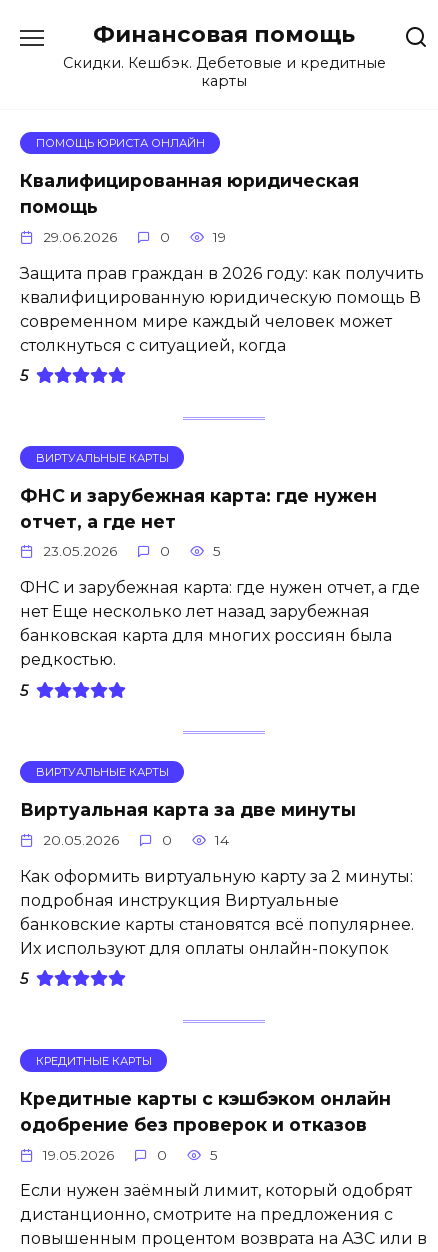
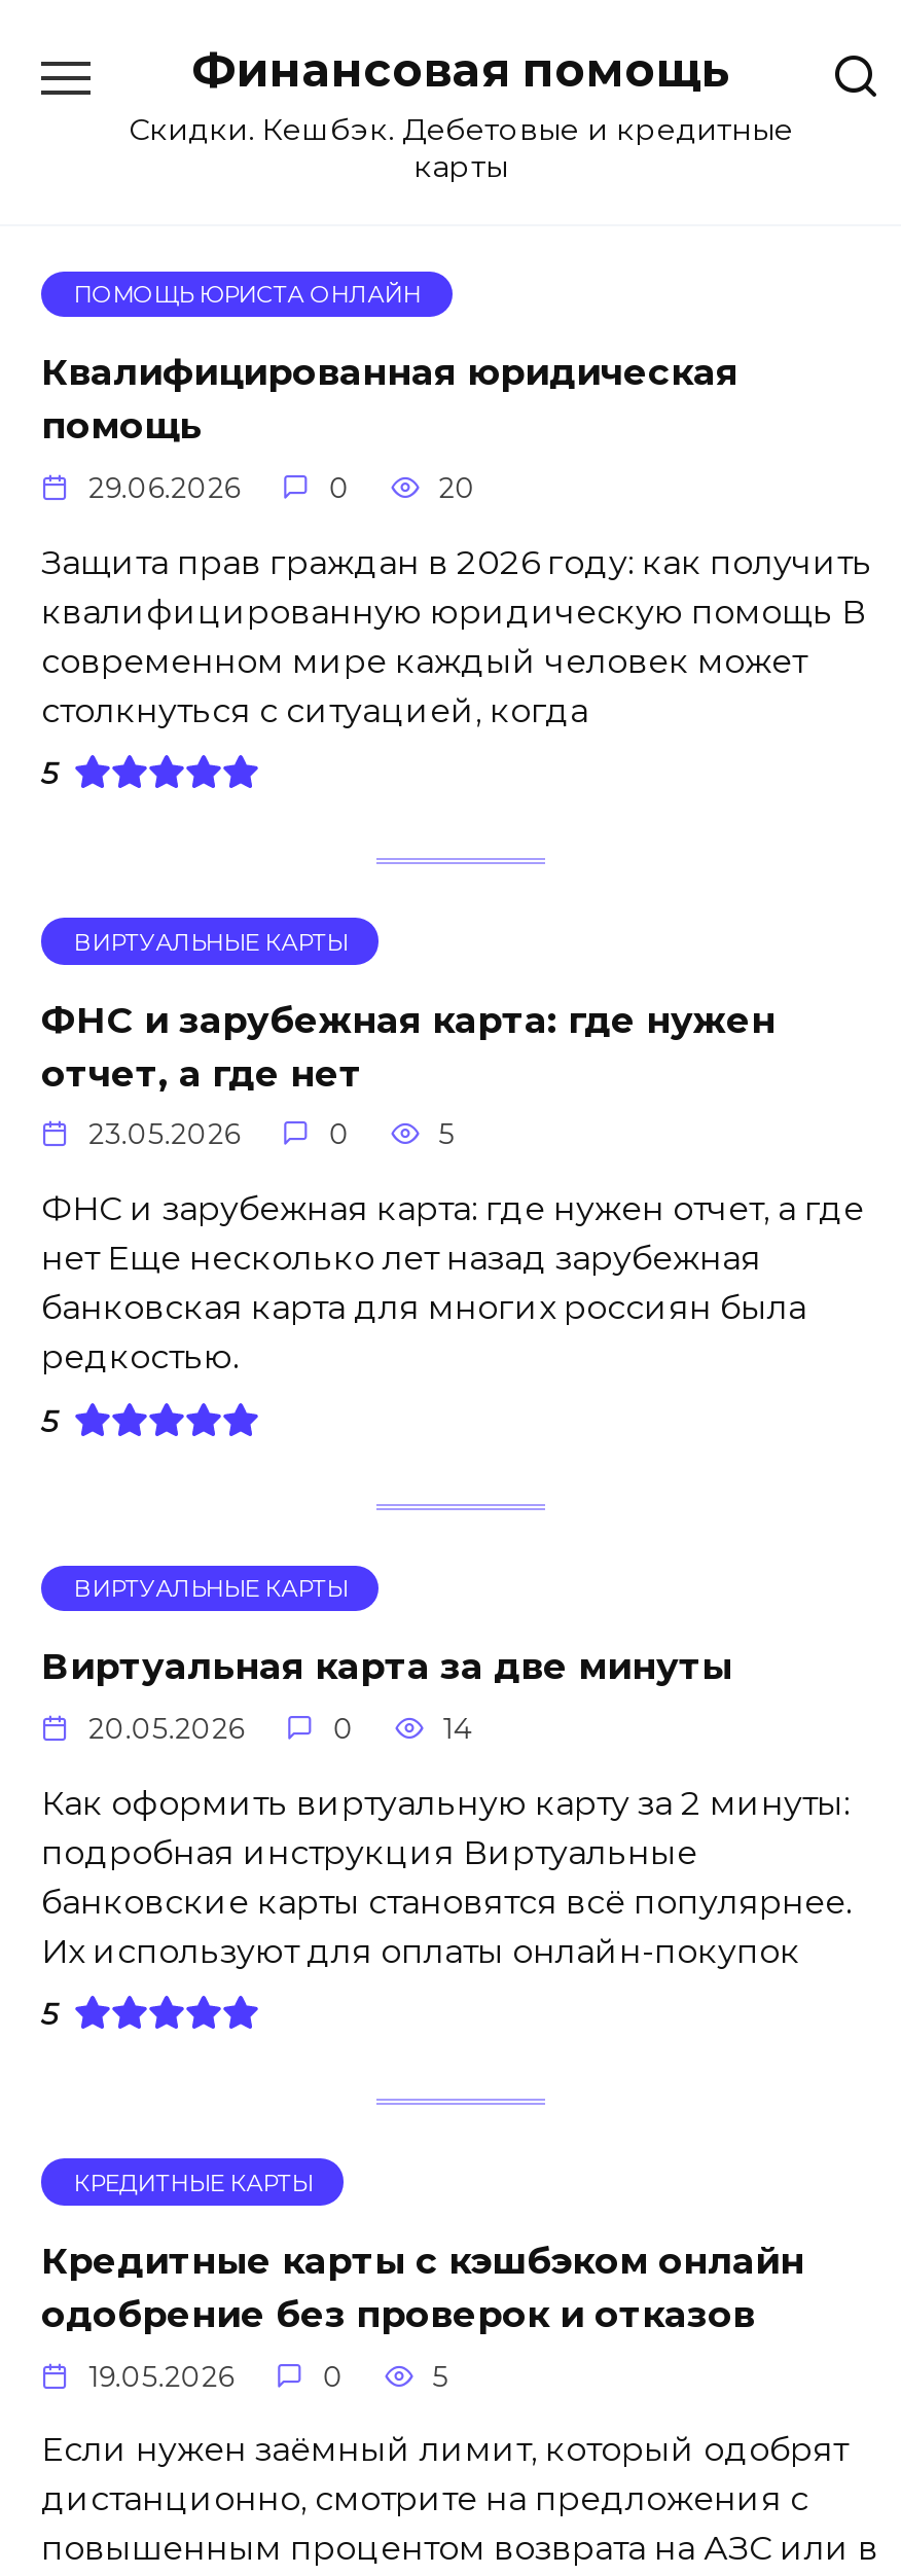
[213,229,226,245] 19 -> [439,471,476,504] 20

